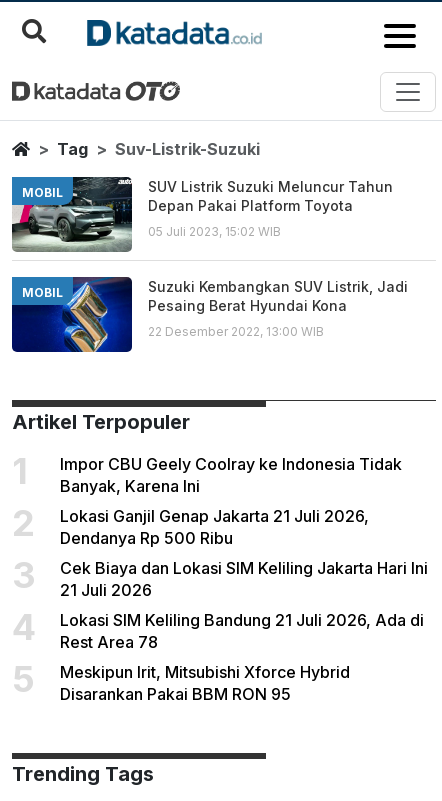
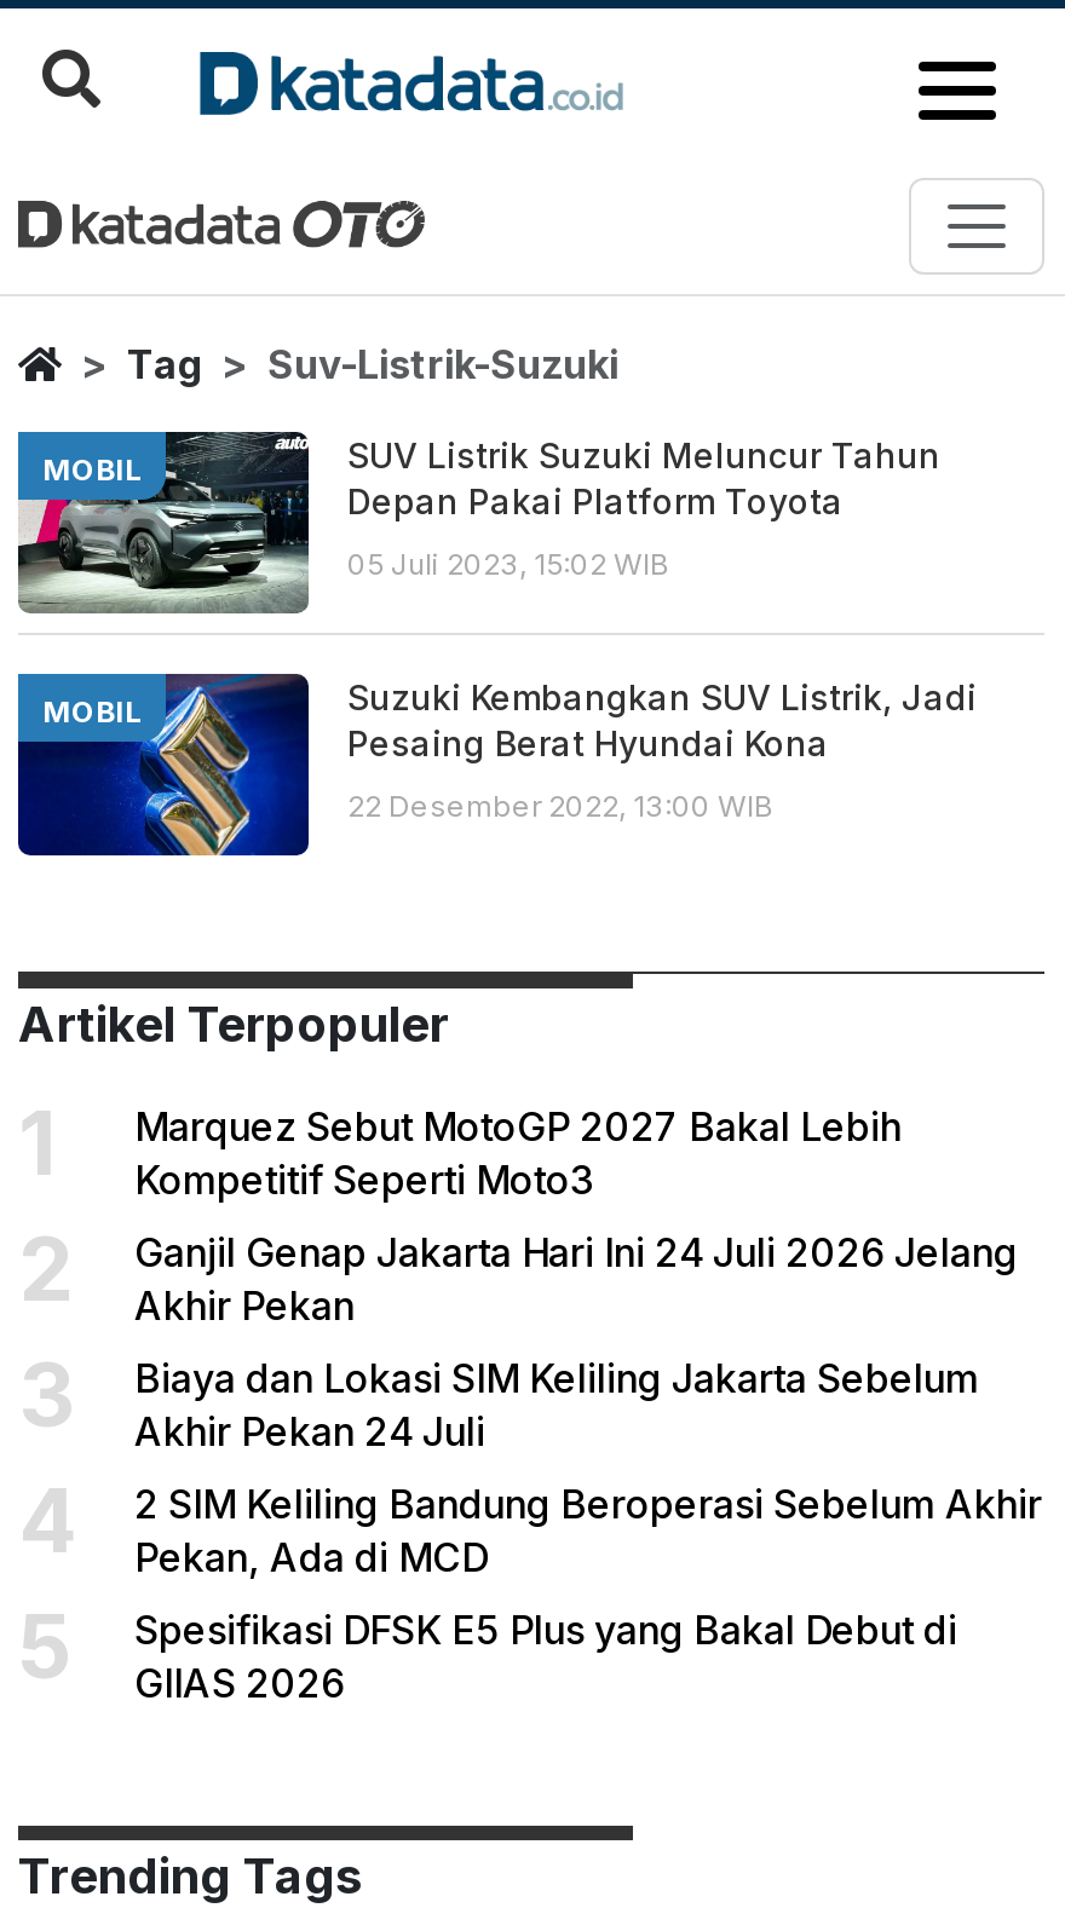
[60,454,402,496] Impor CBU Geely Coolray ke Indonesia Tidak | Banyak, Karena Ini -> [134,1102,902,1204] Marquez Sebut MotoGP 2027 Bakal Lebih | Kompetitif Seperti Moto3
[60,506,369,548] Lokasi Ganjil Genap Jakarta 21 Juli 2026, | Dendanya Rp 500 Ribu -> [134,1228,1018,1330] Ganjil Genap Jakarta Hari Ini 24 Juli 2026 Jelang | Akhir Pekan
[60,558,428,600] Cek Biaya dan Lokasi SIM Keliling Jakarta Hari Ini | 21 Juli 2026 -> [134,1354,979,1456] Biaya dan Lokasi SIM Keliling Jakarta Sebelum | Akhir Pekan 24 Juli
[60,610,424,652] Lokasi SIM Keliling Bandung 21 Juli 2026, Ada di | Rest Area 78 -> [134,1480,1042,1581] 2 SIM Keliling Bandung Beroperasi Sebelum Akhir | Pekan, Ada di MCD
[60,662,350,704] Meskipun Irit, Mitsubishi Xforce Hybrid | Disarankan Pakai BBM RON 95 -> [134,1606,957,1707] Spesifikasi DFSK E5 Plus yang Bakal Debut di | GIIAS 2026

